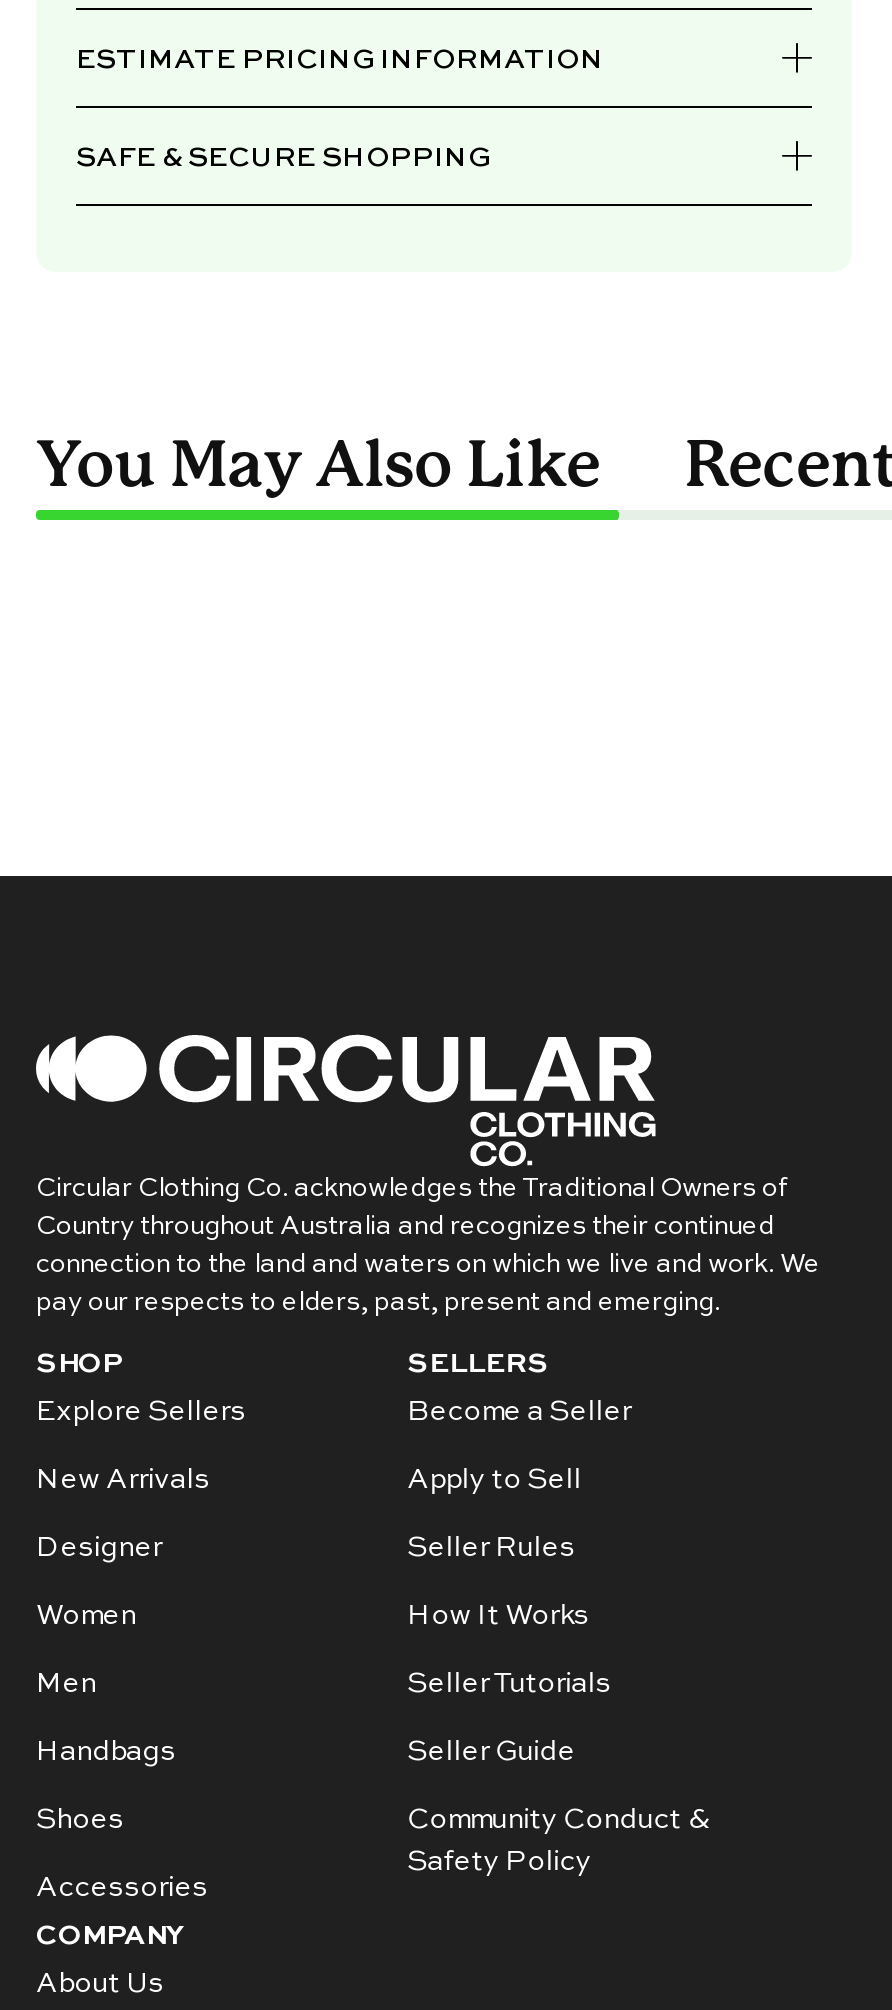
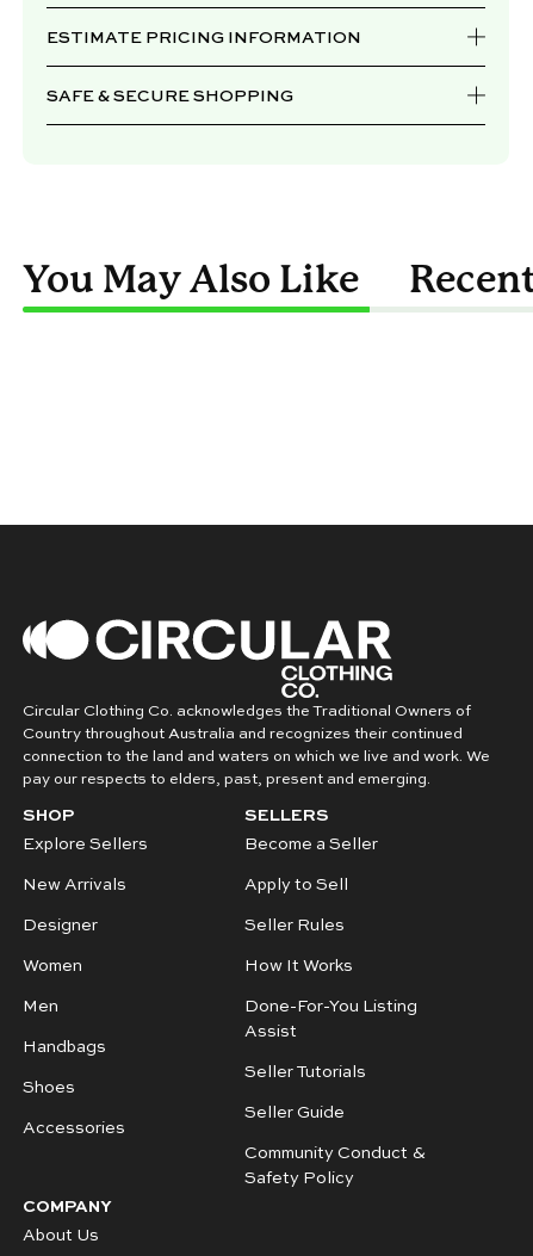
none -> [244,993,417,1041] Done-For-You Listing | Assist

